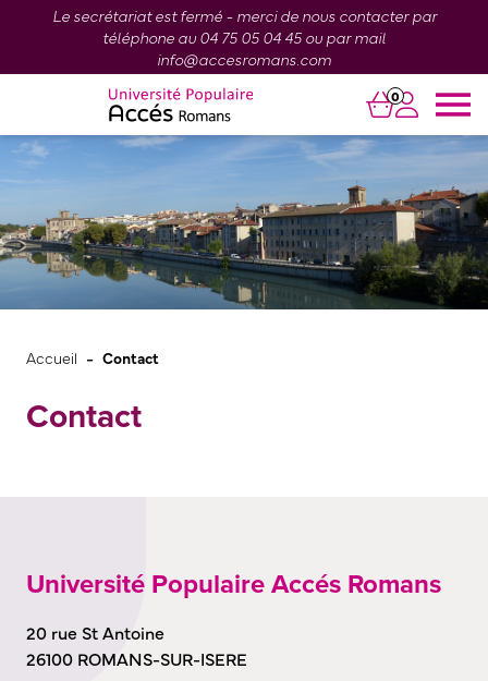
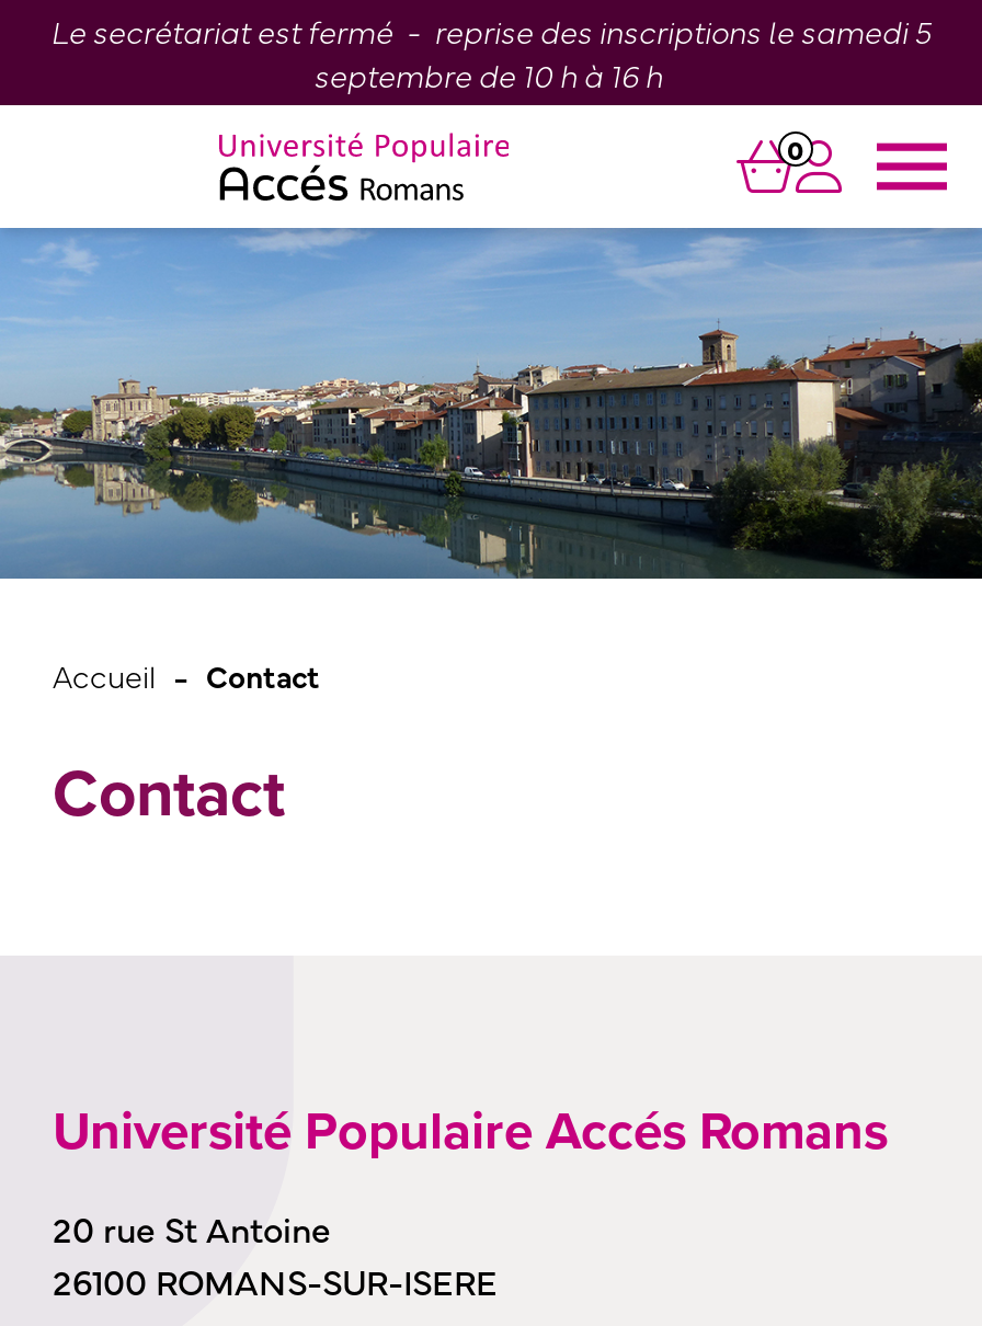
[52,4,436,69] Le secrétariat est fermé - merci de nous contacter par | téléphone au 04 75 05 04 45 ou par mail | info@accesromans.com -> [50,9,932,94] Le secrétariat est fermé - reprise des inscriptions le samedi 5 | septembre de 10 h à 16 h

